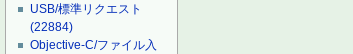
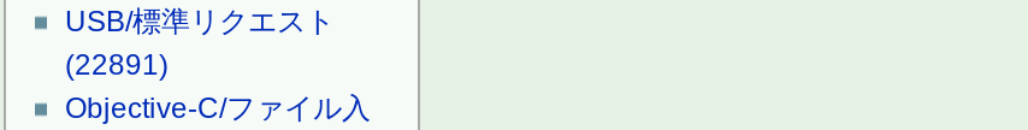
[30,20,73,34] (22884) -> [65,49,168,82] (22891)

